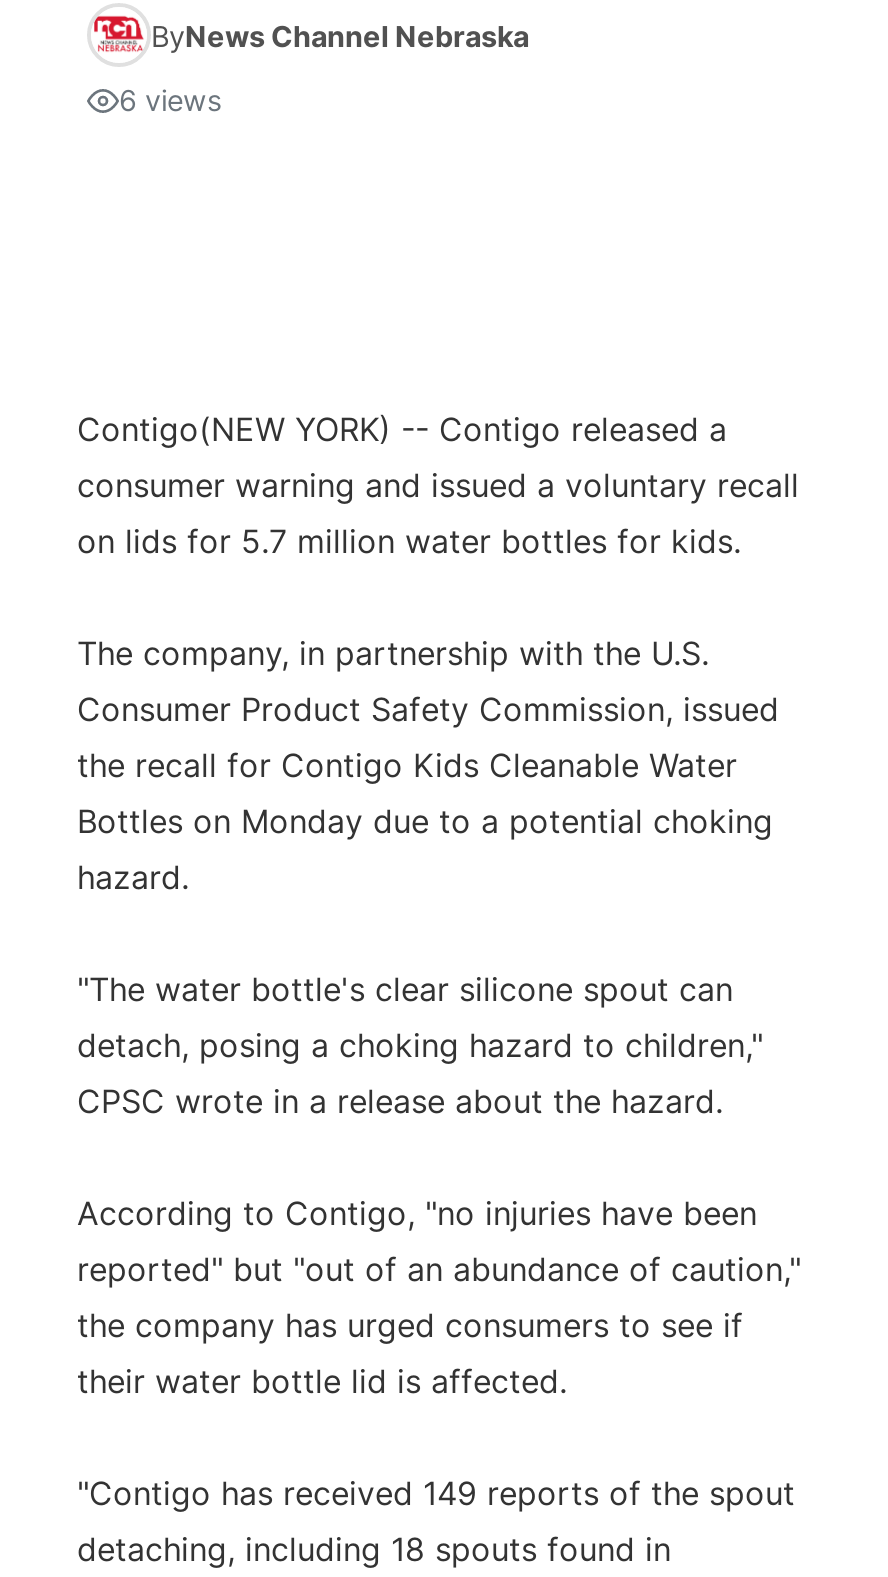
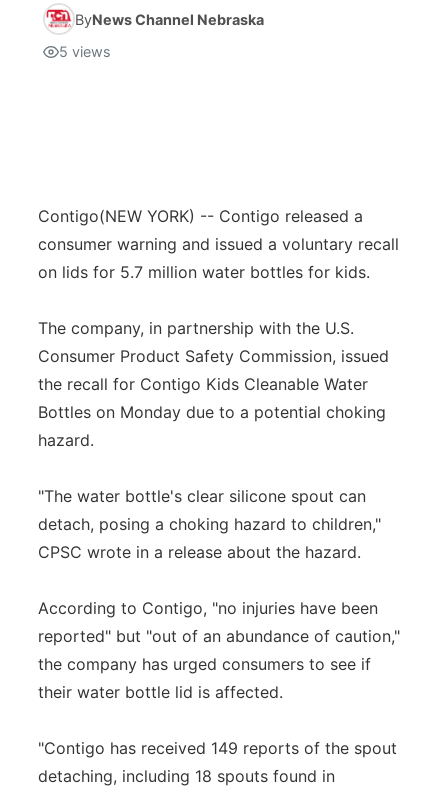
[119,83,223,117] 6 views -> [59,43,111,60] 5 views

